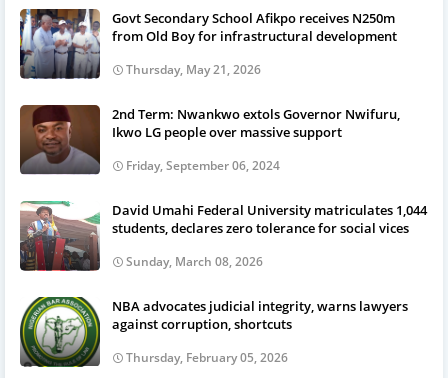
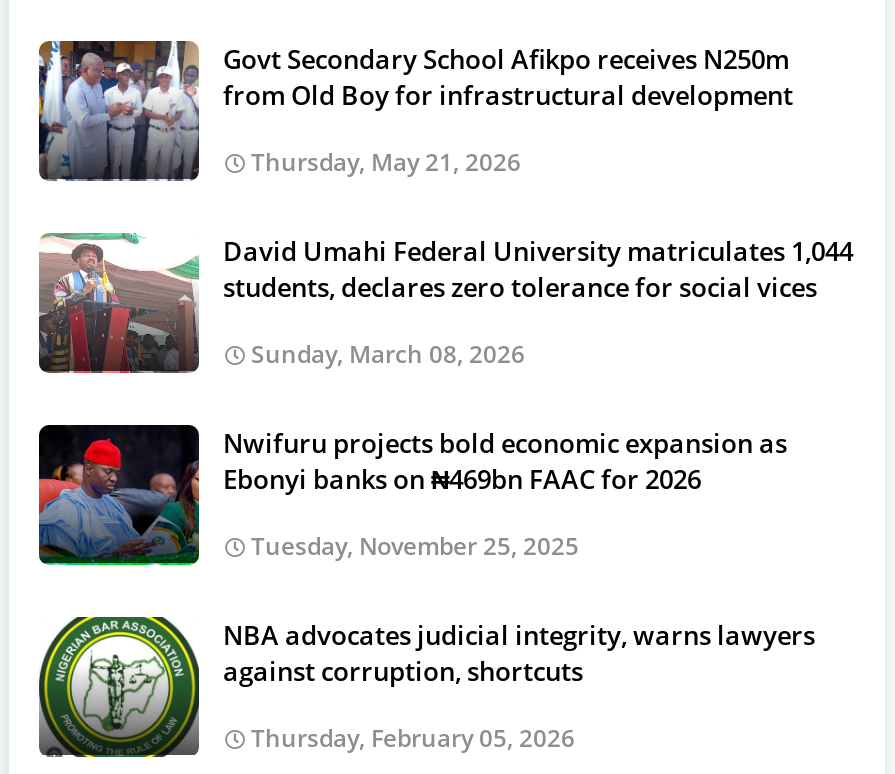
[20,104,400,175] [image] | 2nd Term: Nwankwo extols Governor Nwifuru, | Ikwo LG people over massive support | Friday, September 06, 2024 -> none
moved [18,200,427,273] -> [35,231,853,377]: [image] | David Umahi Federal University matriculates 1,044 | students, declares zero tolerance for social vices | Sunday, March 08, 2026
none -> [37,423,787,567] [image] | Nwifuru projects bold economic expansion as | Ebonyi banks on ₦469bn FAAC for 2026 | Tuesday, November 25, 2025

